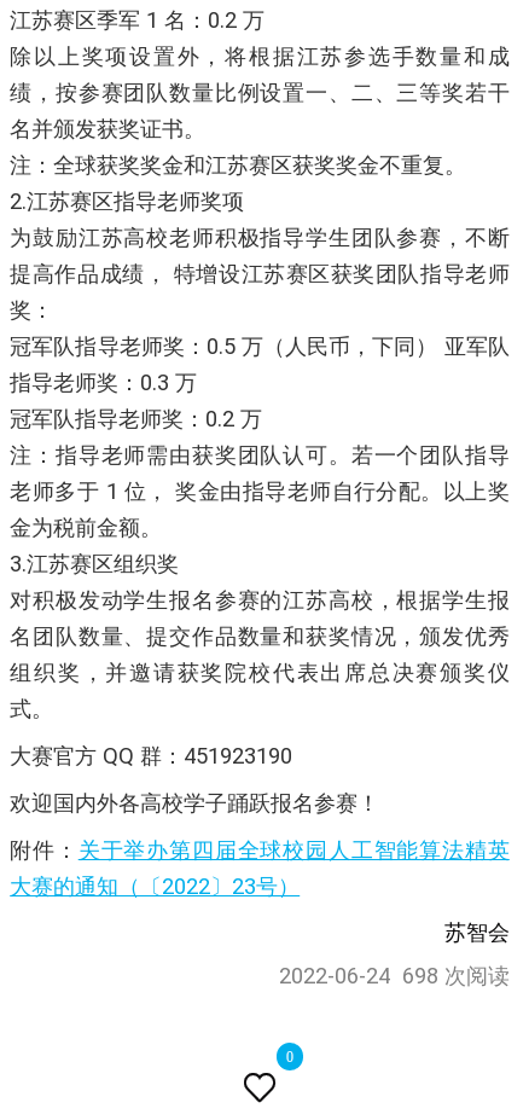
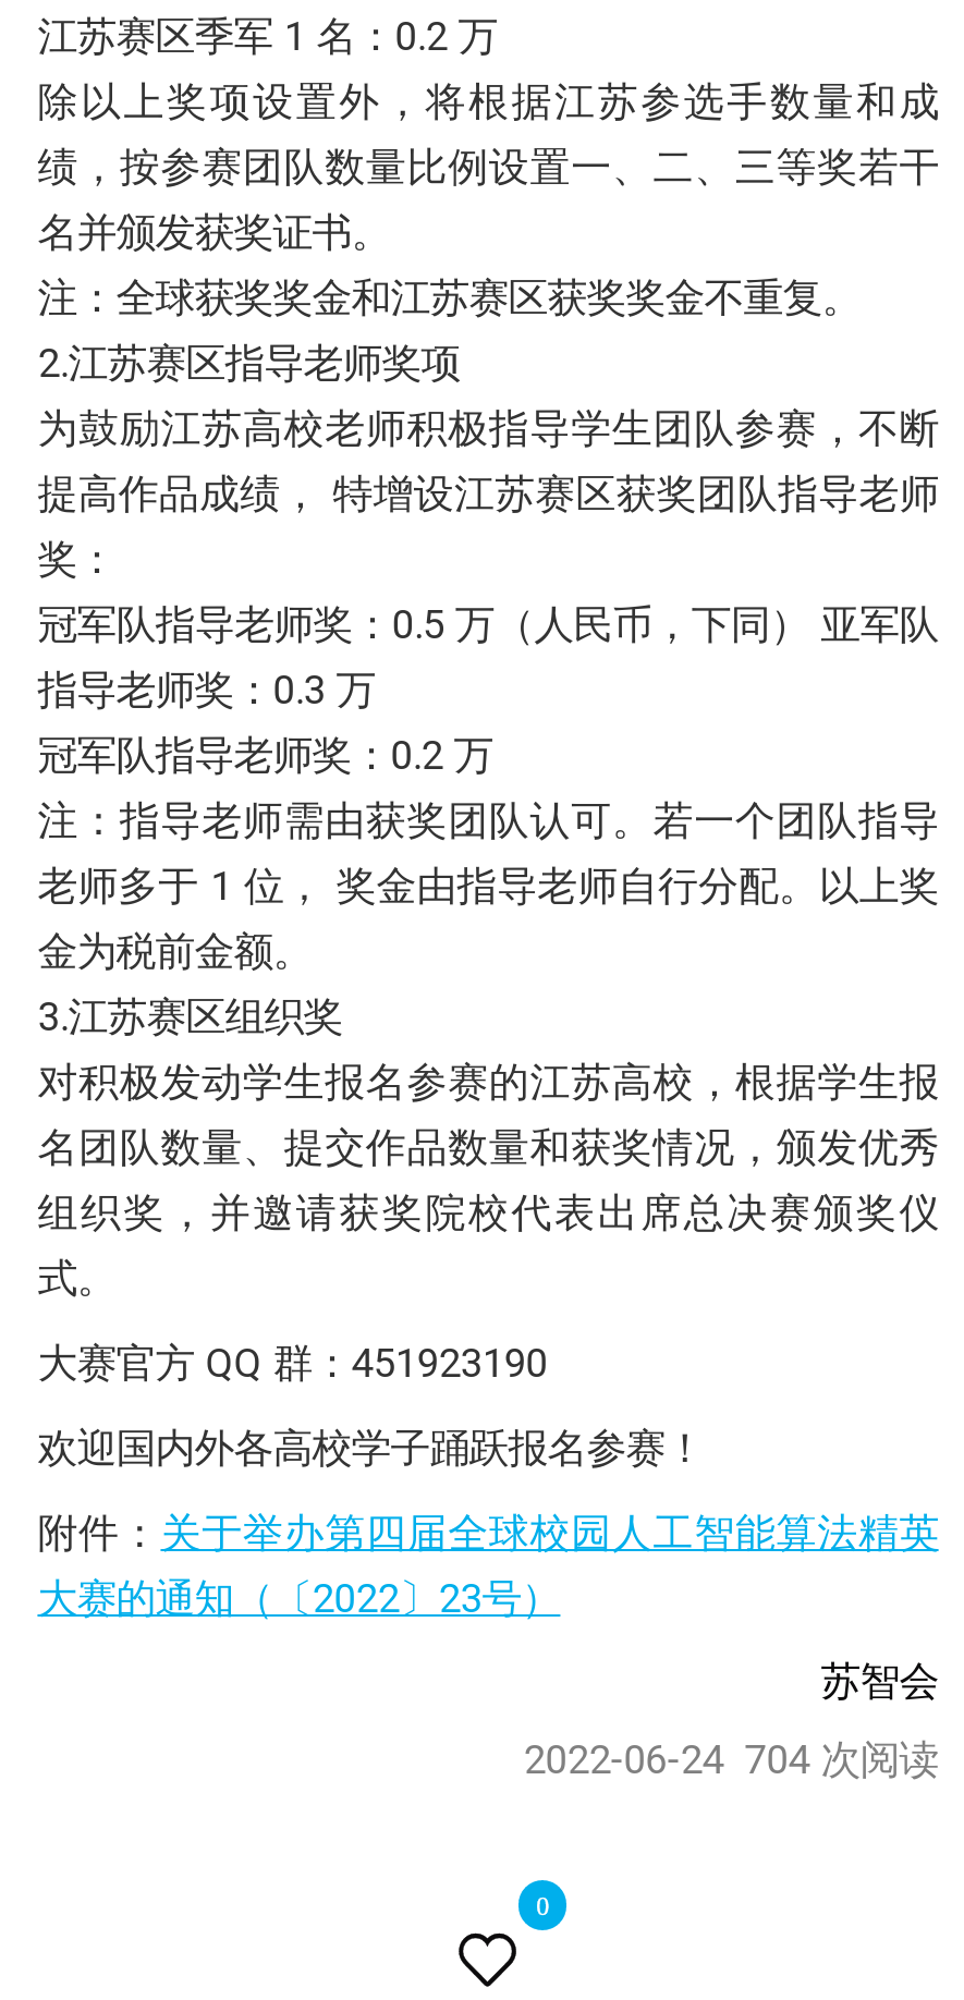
[279,963,509,988] 2022-06-24 698 次阅读 -> [523,1736,939,1782] 2022-06-24 704 次阅读

